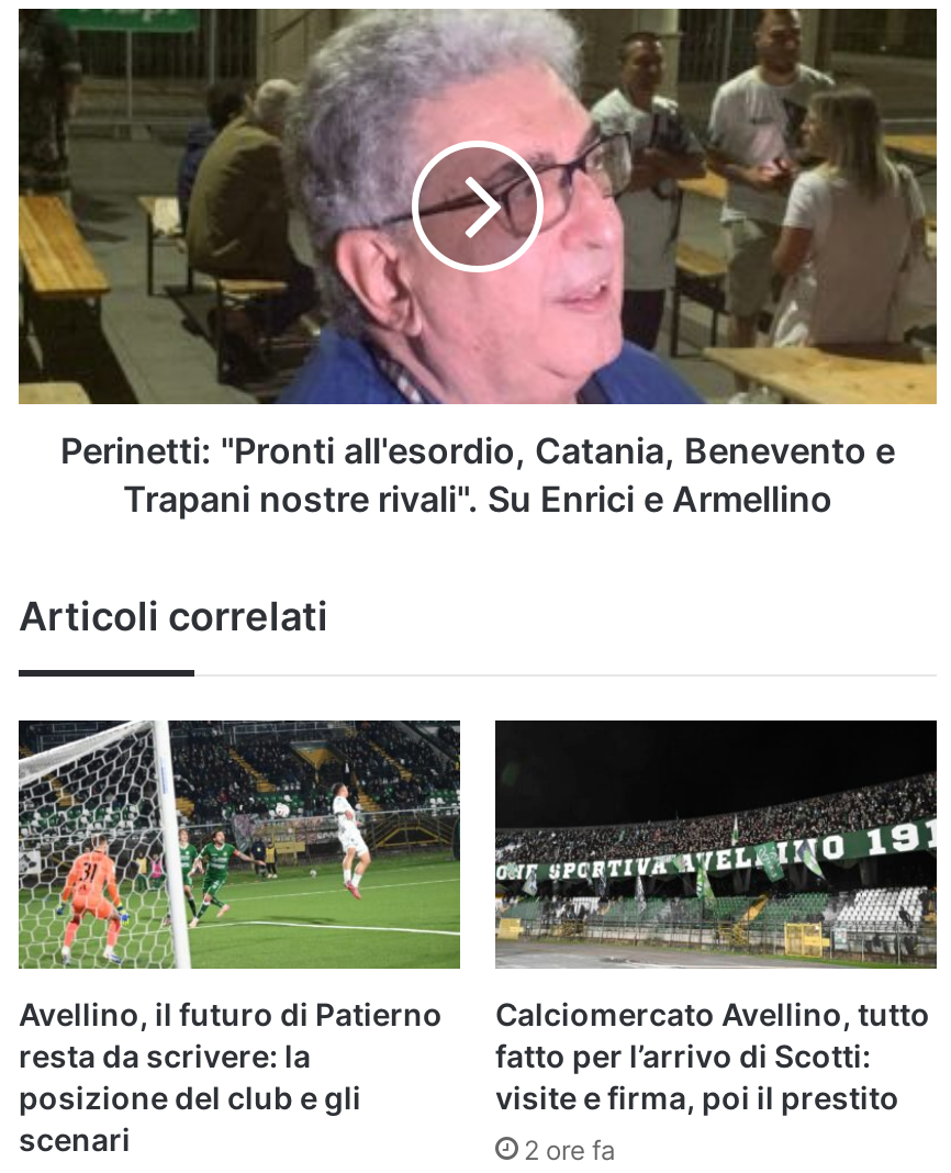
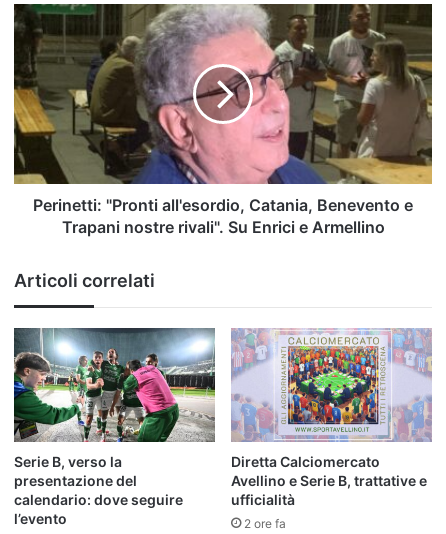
[16,718,462,1157] [image] | Avellino, il futuro di Patierno | resta da scrivere: la | posizione del club e gli | scenari -> [13,327,216,527] [image] | Serie B, verso la | presentazione del | calendario: dove seguire | l’evento
[493,718,939,1115] [image] | Calciomercato Avellino, tutto | fatto per l’arrivo di Scotti: | visite e firma, poi il prestito -> [231,328,432,508] [image] | Diretta Calciomercato | Avellino e Serie B, trattative e | ufficialità

